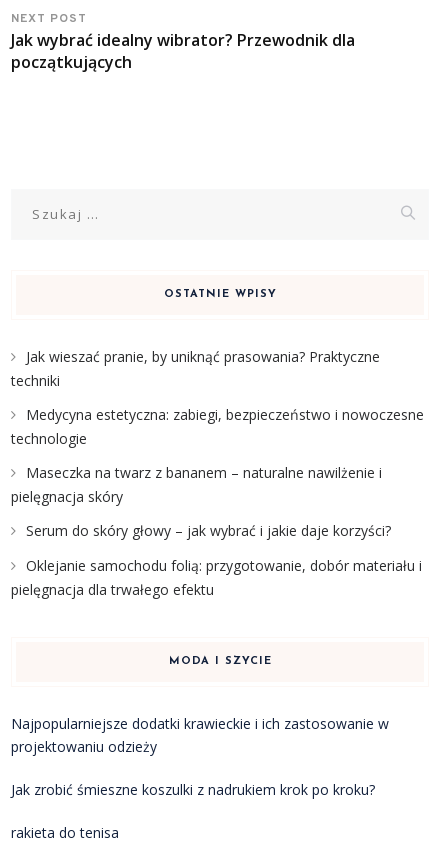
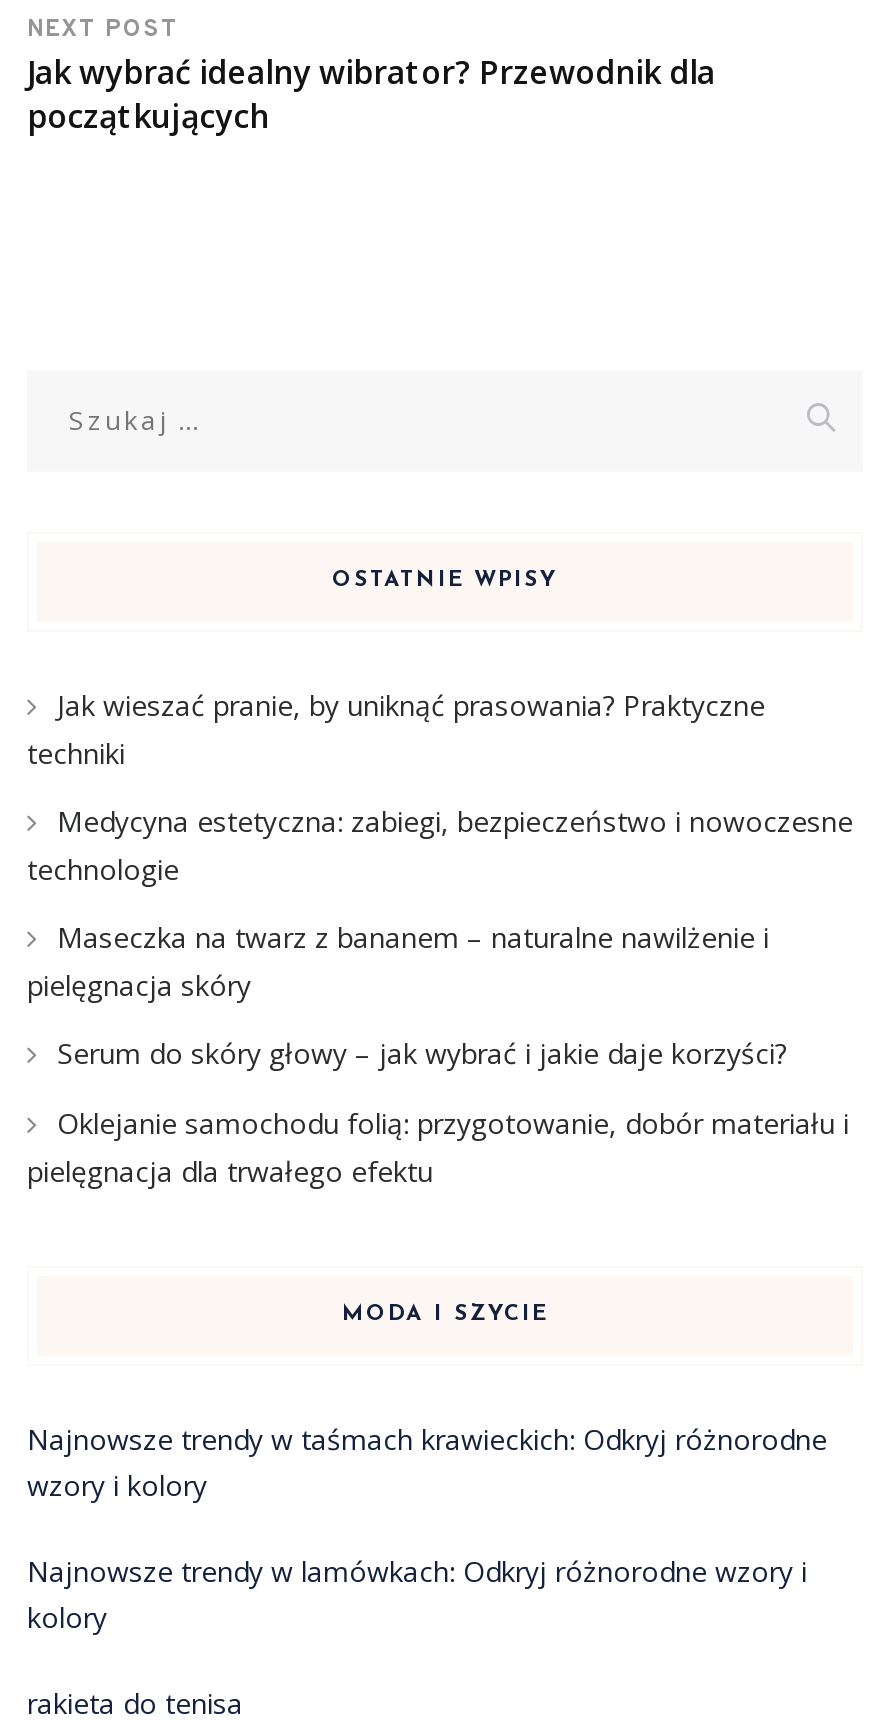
[11,714,389,756] Najpopularniejsze dodatki krawieckie i ich zastosowanie w | projektowaniu odzieży -> [27,1421,827,1505] Najnowsze trendy w taśmach krawieckich: Odkryj różnorodne | wzory i kolory
[11,780,375,799] Jak zrobić śmieszne koszulki z nadrukiem krok po kroku? -> [27,1553,807,1637] Najnowsze trendy w lamówkach: Odkryj różnorodne wzory i | kolory

